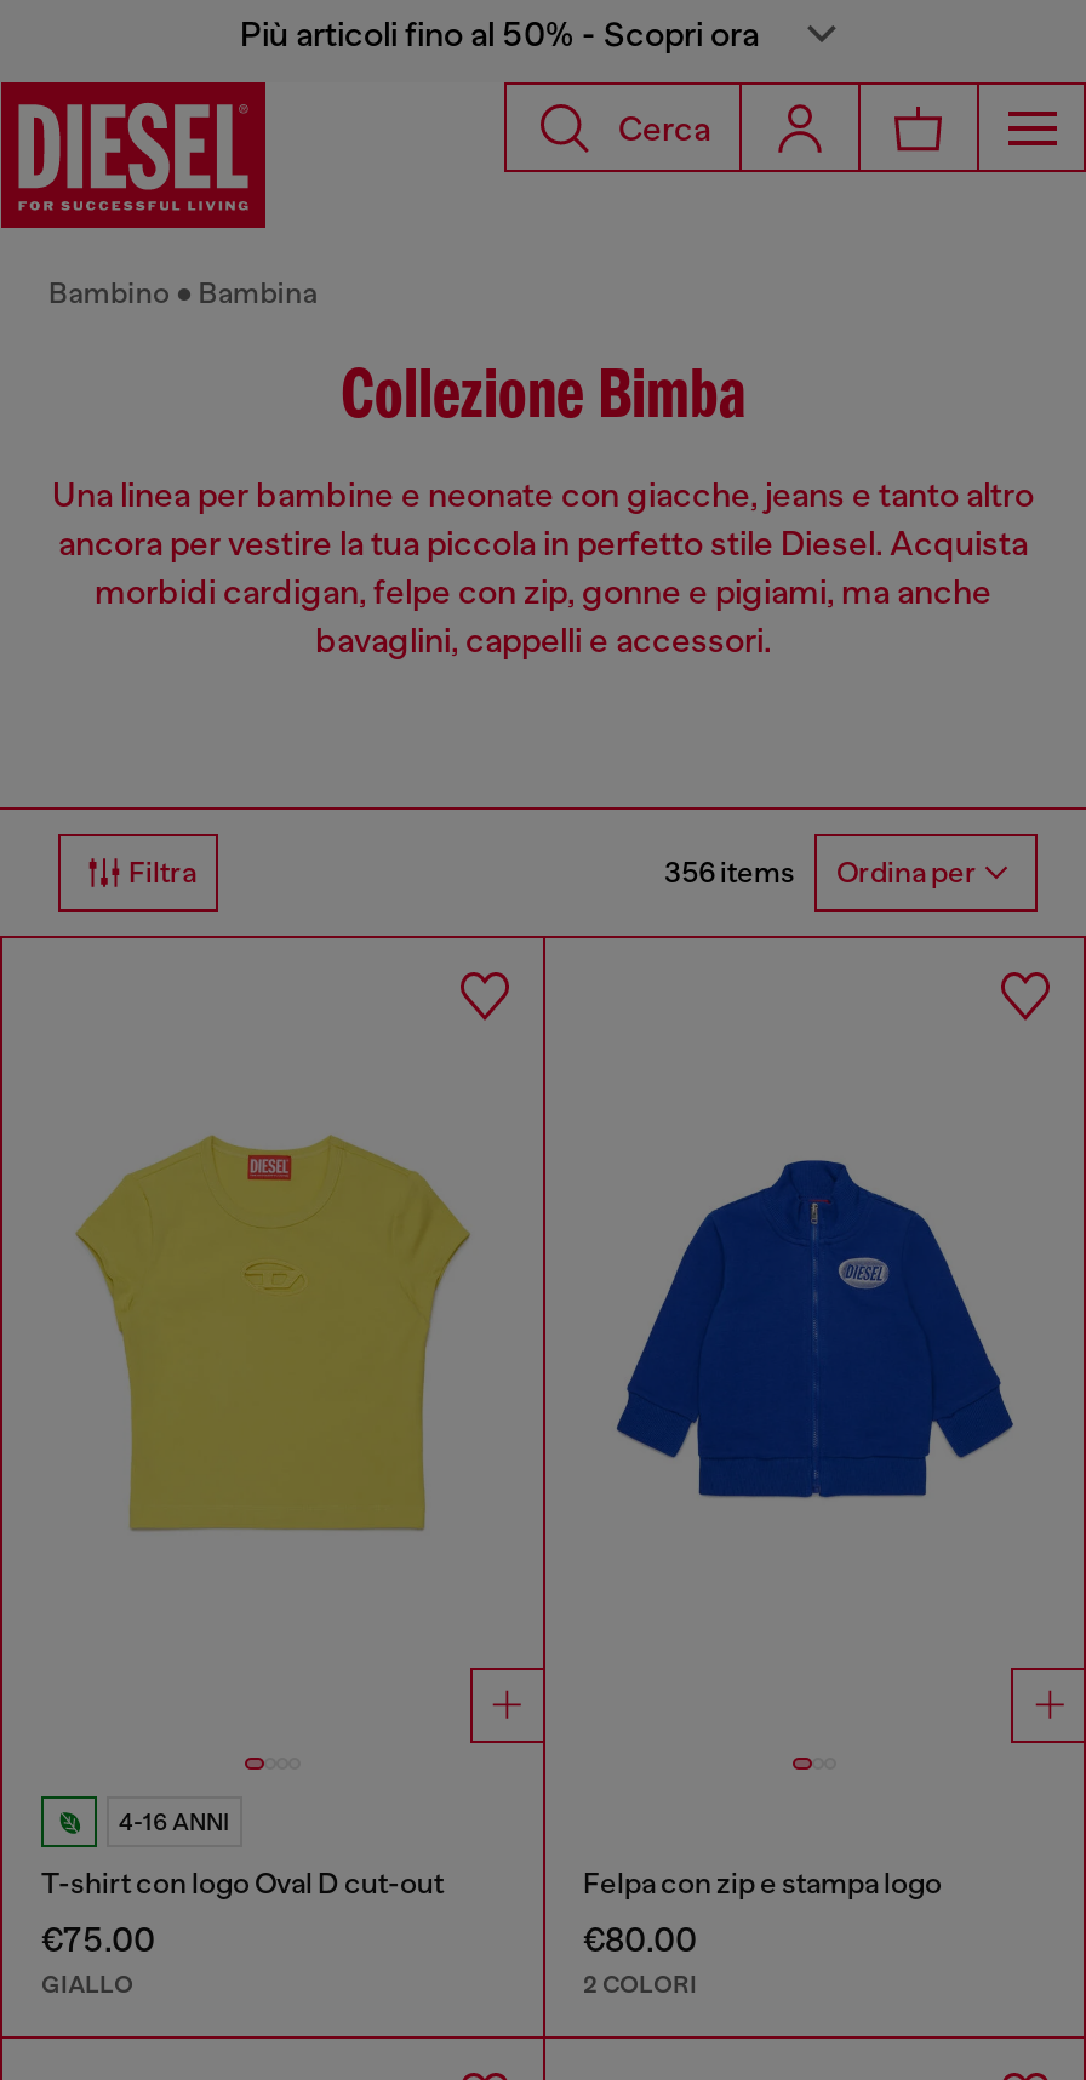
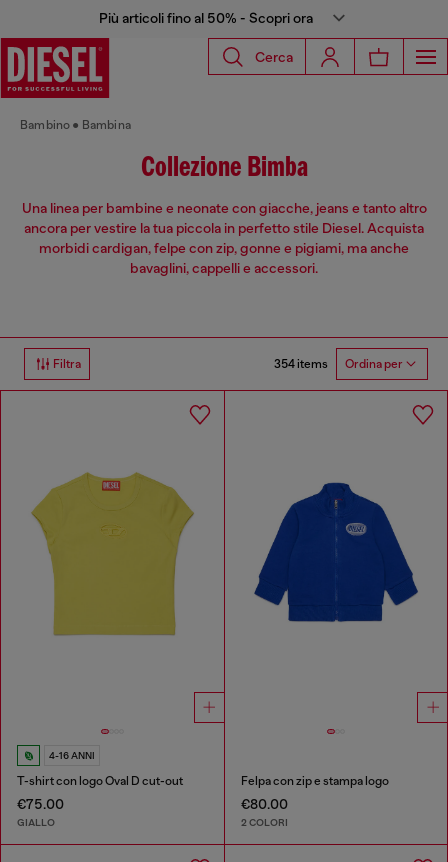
[664,856,977,891] 356 items Ordina per -> [274,357,403,371] 354 items Ordina per

